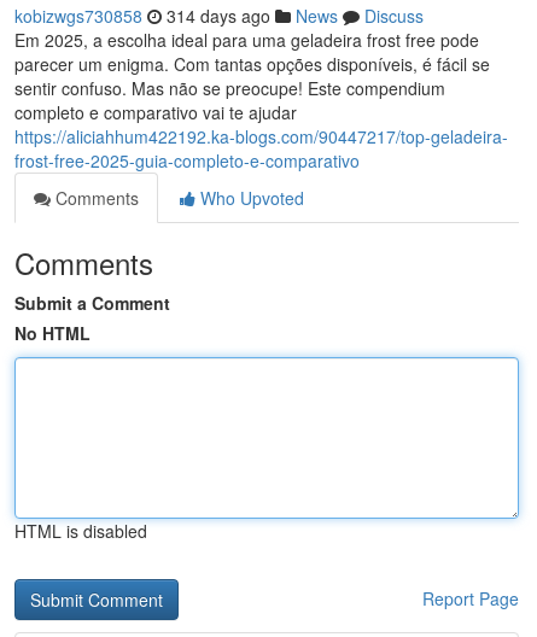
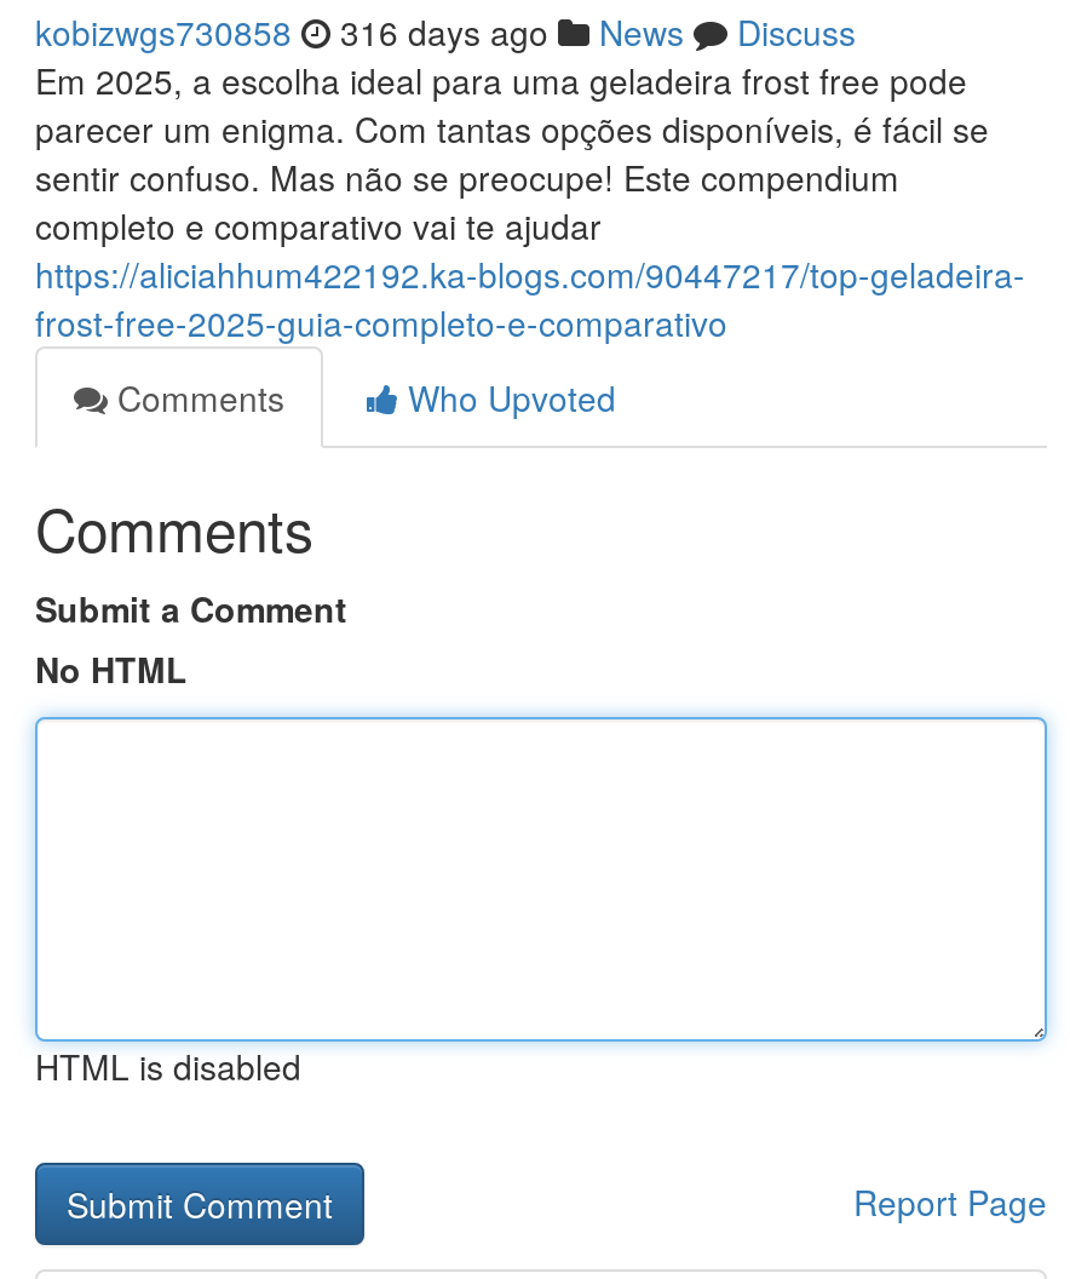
[14,4,424,28] kobizwgs730858 314 days ago News Discuss -> [35,7,856,56] kobizwgs730858 316 days ago News Discuss

